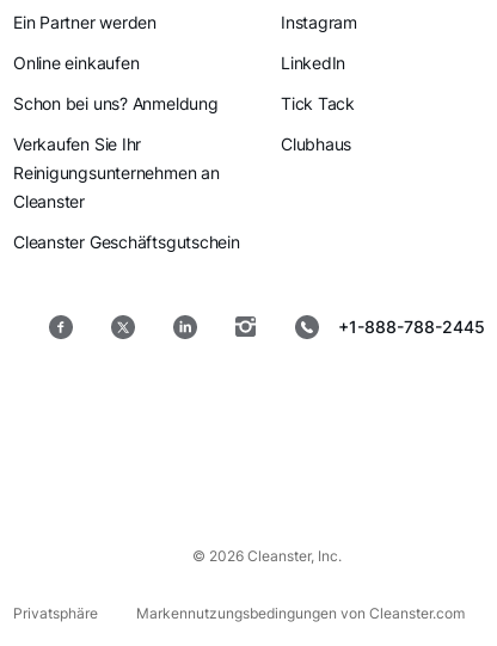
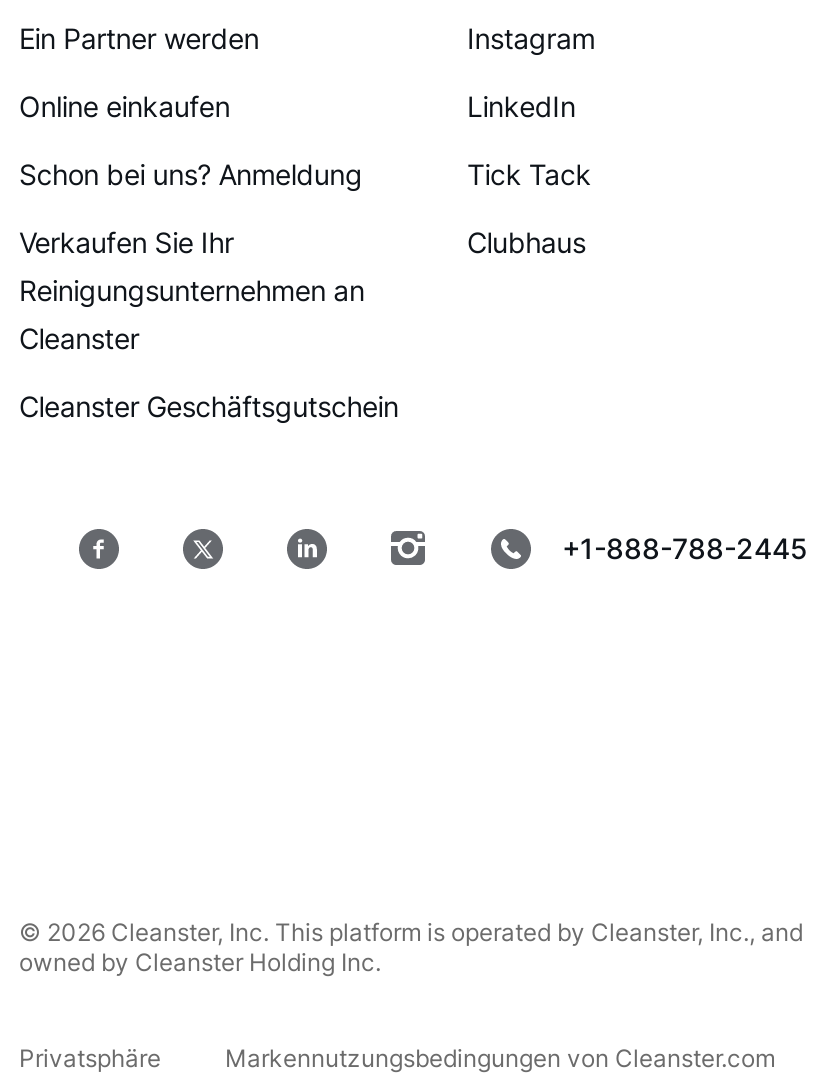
[192,547,341,565] © 2026 Cleanster, Inc. -> [19,918,803,978] © 2026 Cleanster, Inc. This platform is operated by Cleanster, Inc., and | owned by Cleanster Holding Inc.

